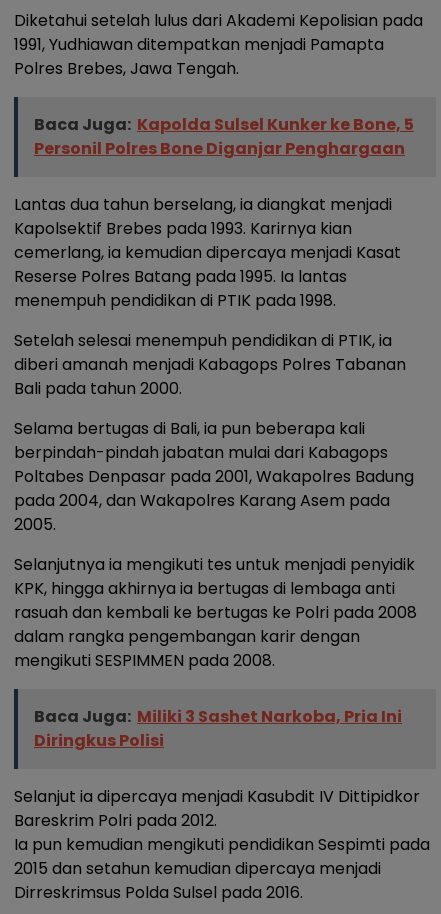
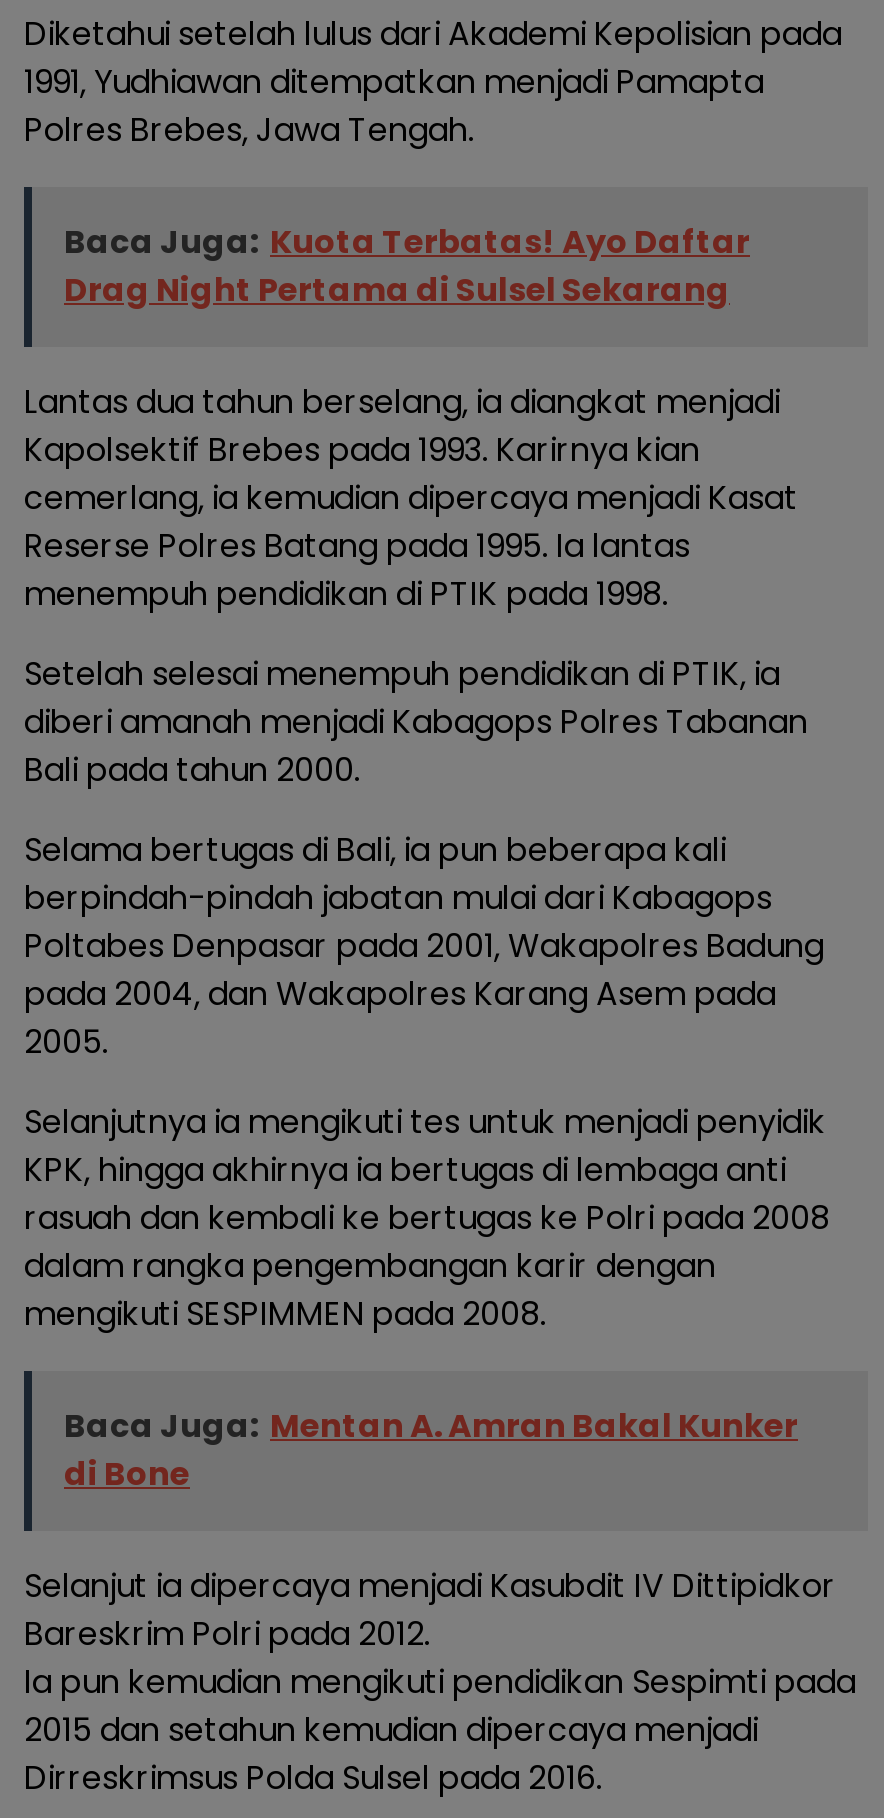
[34,113,414,160] Baca Juga: Kapolda Sulsel Kunker ke Bone, 5 | Personil Polres Bone Diganjar Penghargaan -> [64,219,750,313] Baca Juga: Kuota Terbatas! Ayo Daftar | Drag Night Pertama di Sulsel Sekarang
[34,705,402,752] Baca Juga: Miliki 3 Sashet Narkoba, Pria Ini | Diringkus Polisi -> [64,1403,798,1497] Baca Juga: Mentan A. Amran Bakal Kunker | di Bone

